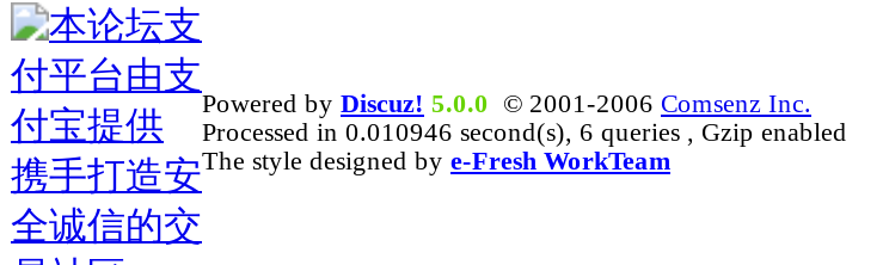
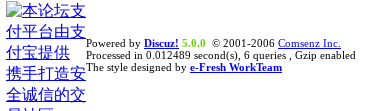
[202,117,847,146] Processed in 0.010946 second(s), 6 queries , Gzip enabled -> [86,49,356,61] Processed in 0.012489 second(s), 6 queries , Gzip enabled

